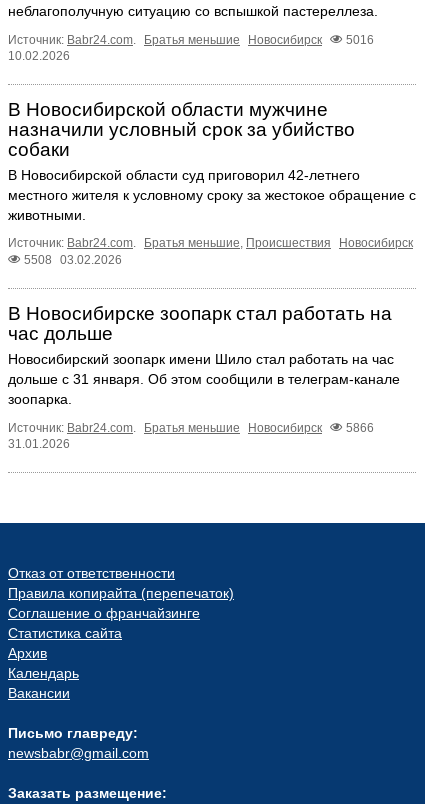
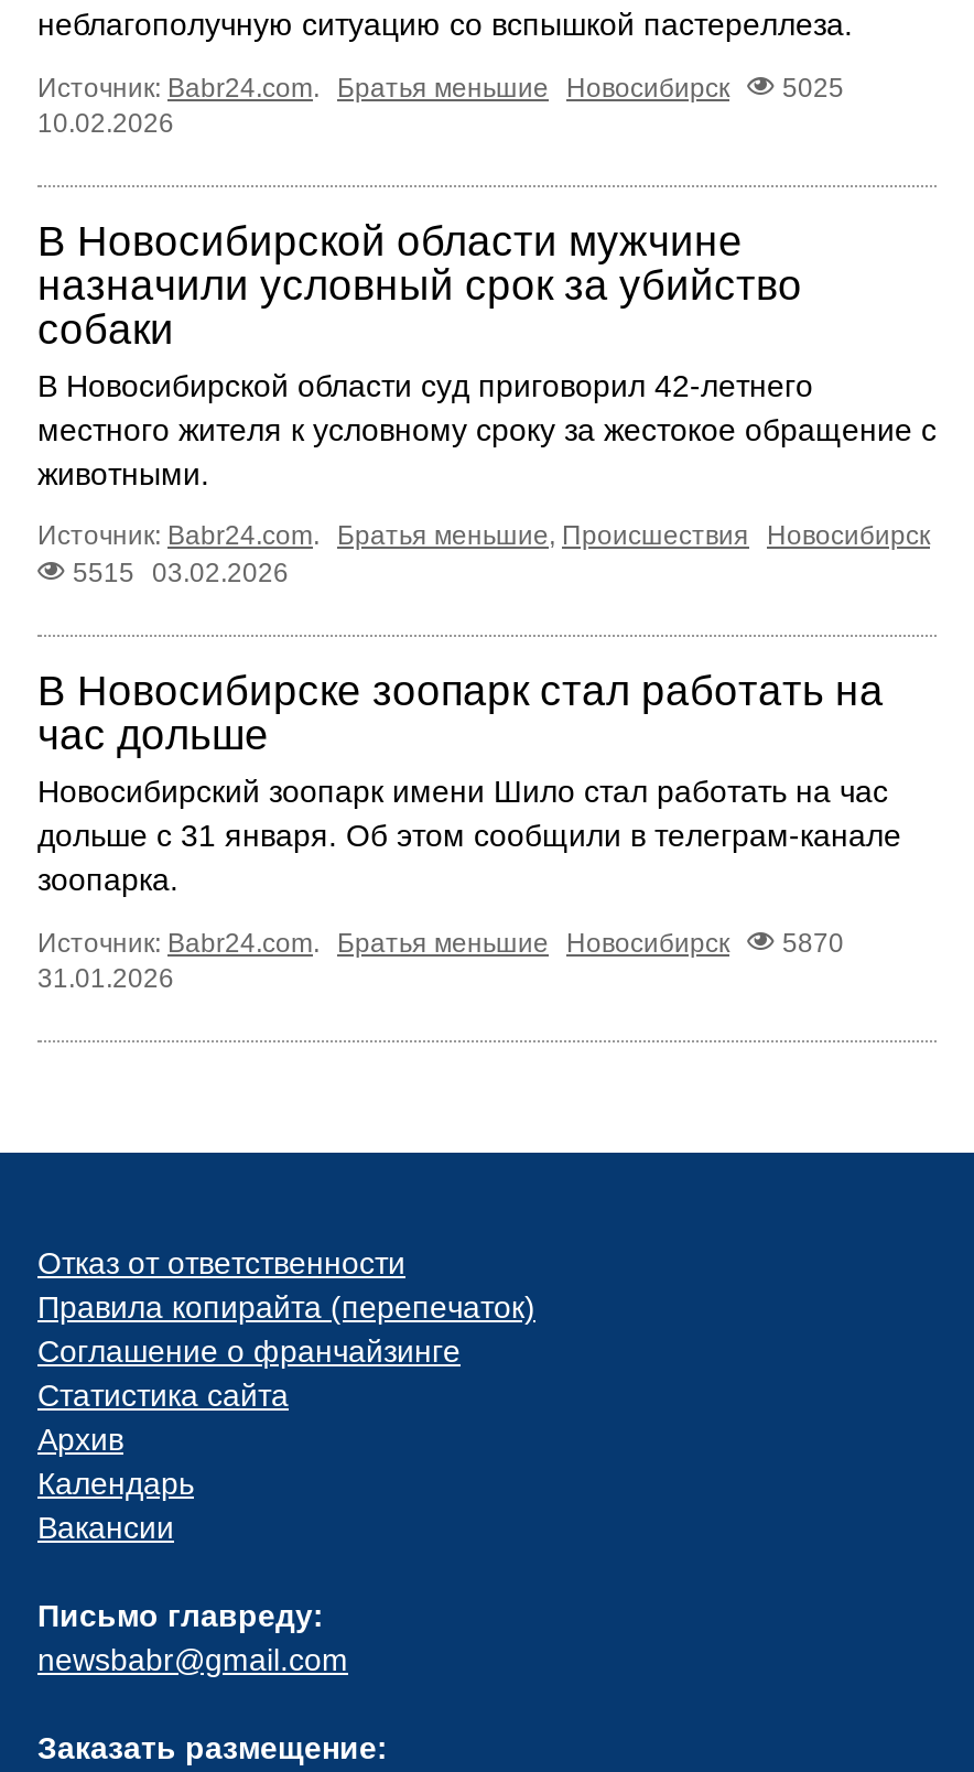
[8,33,374,47] Источник: Babr24.com. Братья меньшие Новосибирск 5016 -> [37,73,844,104] Источник: Babr24.com. Братья меньшие Новосибирск 5025
[24,253,122,267] 5508 03.02.2026 -> [73,558,289,589] 5515 03.02.2026
[8,421,374,435] Источник: Babr24.com. Братья меньшие Новосибирск 5866 -> [37,928,844,959] Источник: Babr24.com. Братья меньшие Новосибирск 5870

